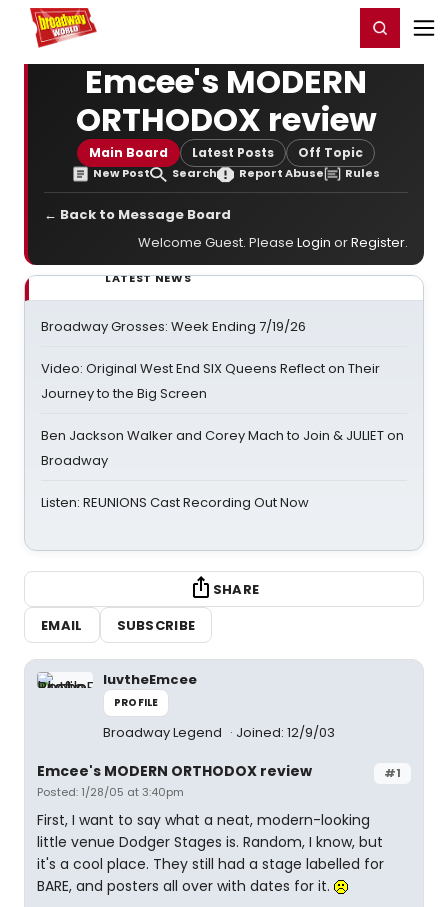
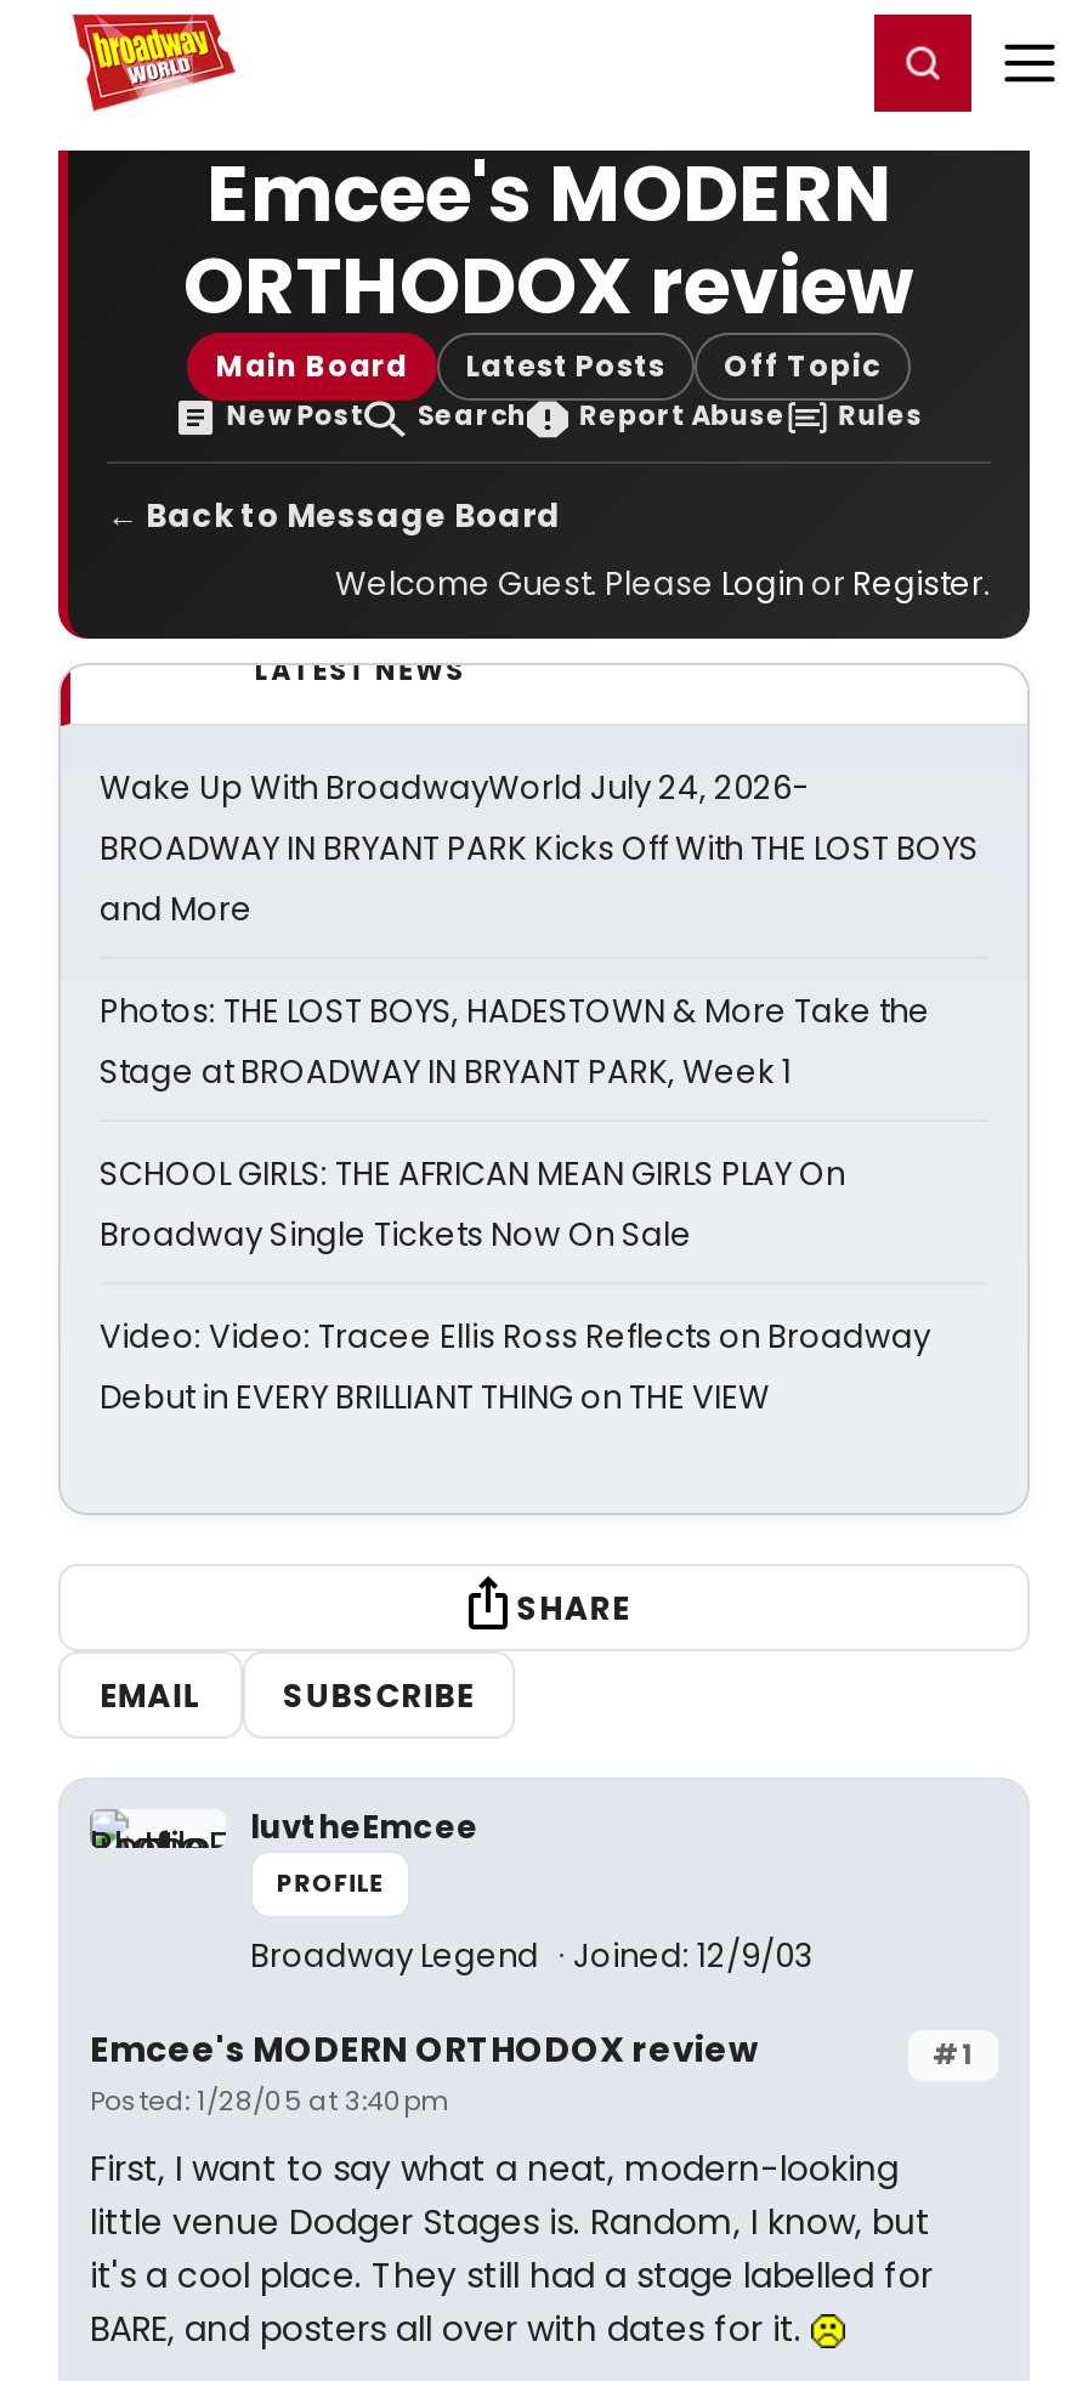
[41,317,306,336] Broadway Grosses: Week Ending 7/19/26 -> [100,765,979,932] Wake Up With BroadwayWorld July 24, 2026- | BROADWAY IN BRYANT PARK Kicks Off With THE LOST BOYS | and More
[41,359,380,403] Video: Original West End SIX Queens Reflect on Their | Journey to the Big Screen -> [100,988,930,1095] Photos: THE LOST BOYS, HADESTOWN & More Take the | Stage at BROADWAY IN BRYANT PARK, Week 1
[41,426,404,470] Ben Jackson Walker and Corey Mach to Join & JULIET on | Broadway -> [100,1151,845,1258] SCHOOL GIRLS: THE AFRICAN MEAN GIRLS PLAY On | Broadway Single Tickets Now On Sale
[41,493,309,512] Listen: REUNIONS Cast Recording Out Now -> [100,1314,930,1421] Video: Video: Tracee Ellis Ross Reflects on Broadway | Debut in EVERY BRILLIANT THING on THE VIEW

